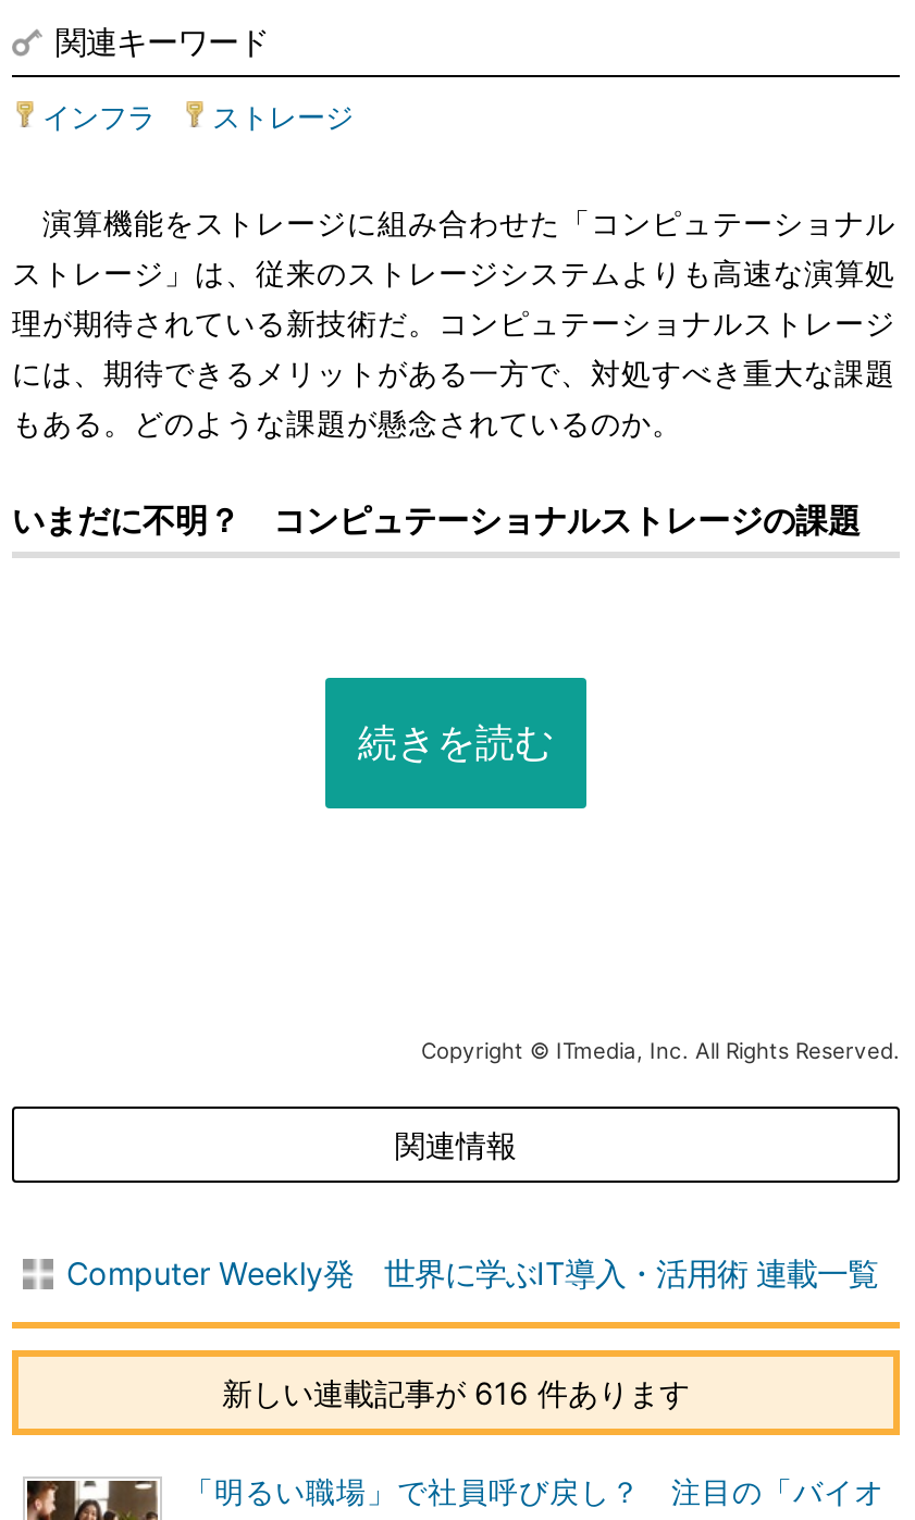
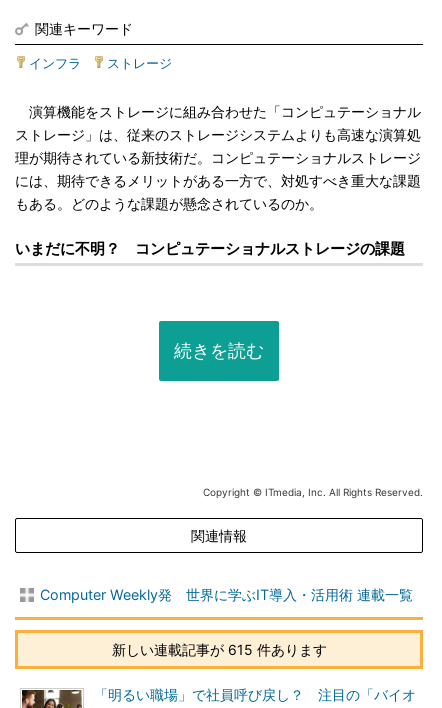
[222,1374,690,1411] 新しい連載記事が 616 件あります -> [111,641,326,658] 新しい連載記事が 615 件あります

